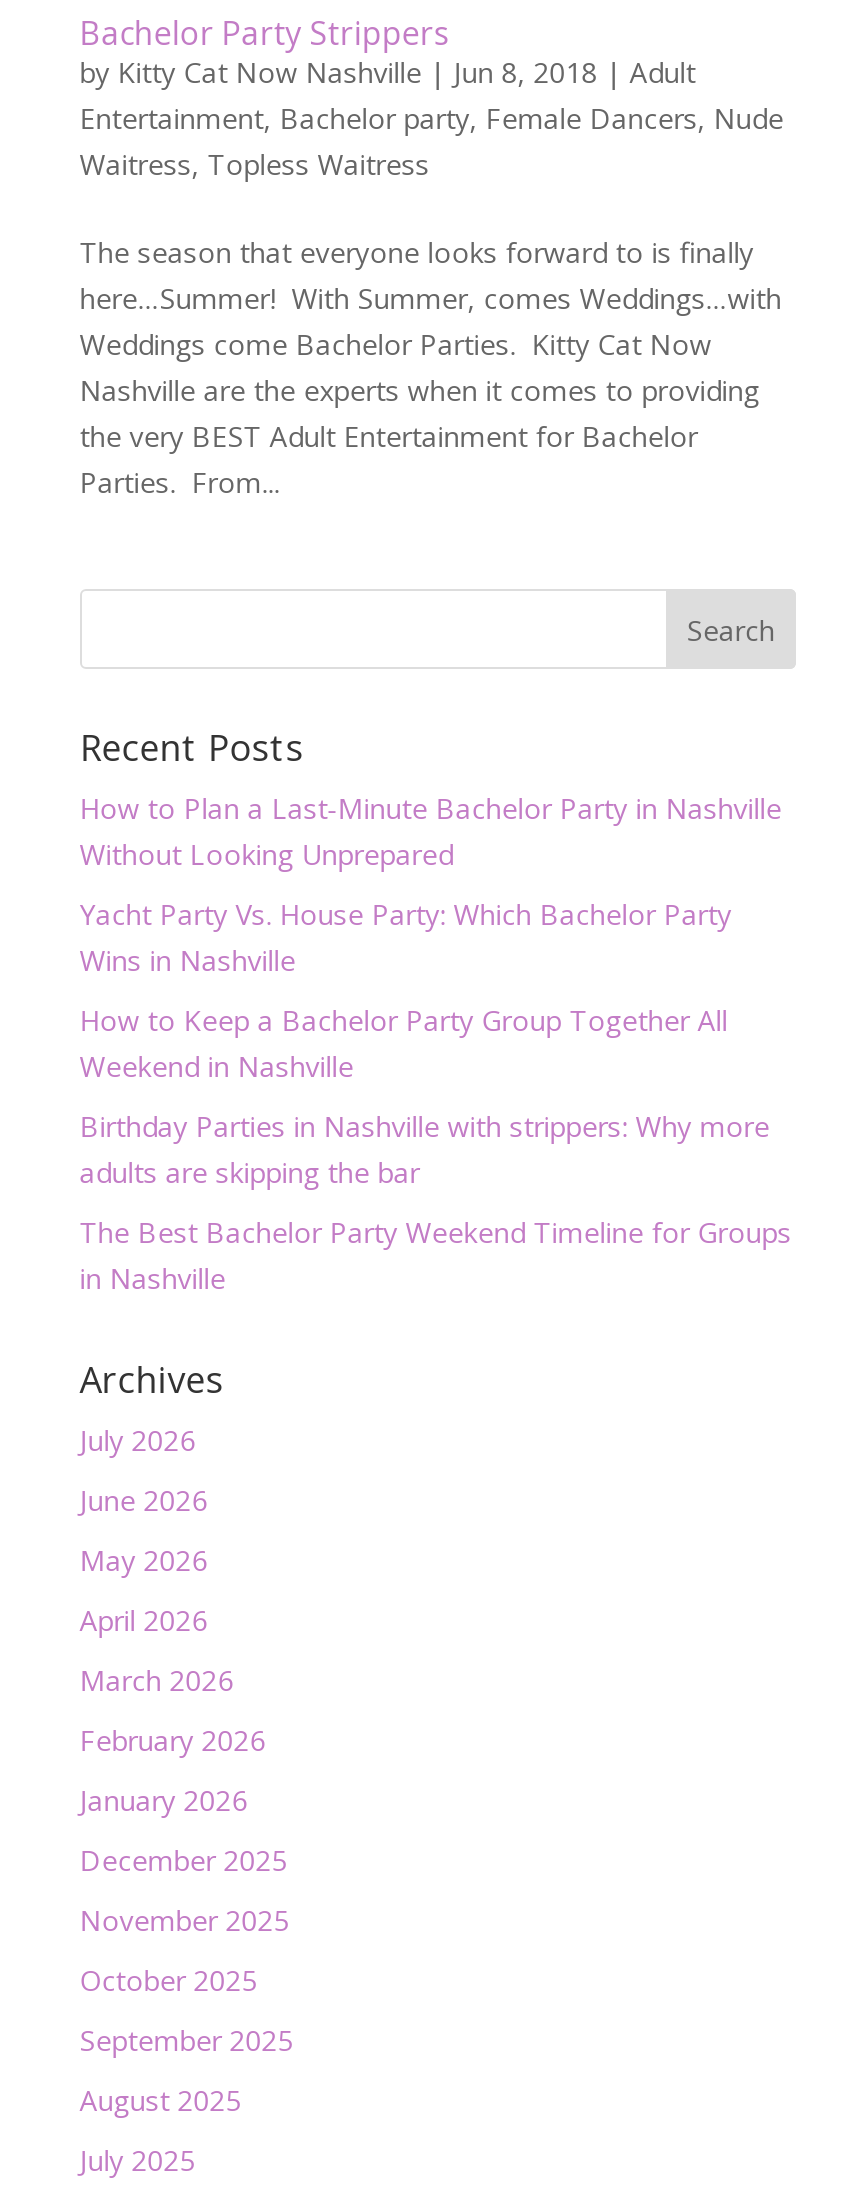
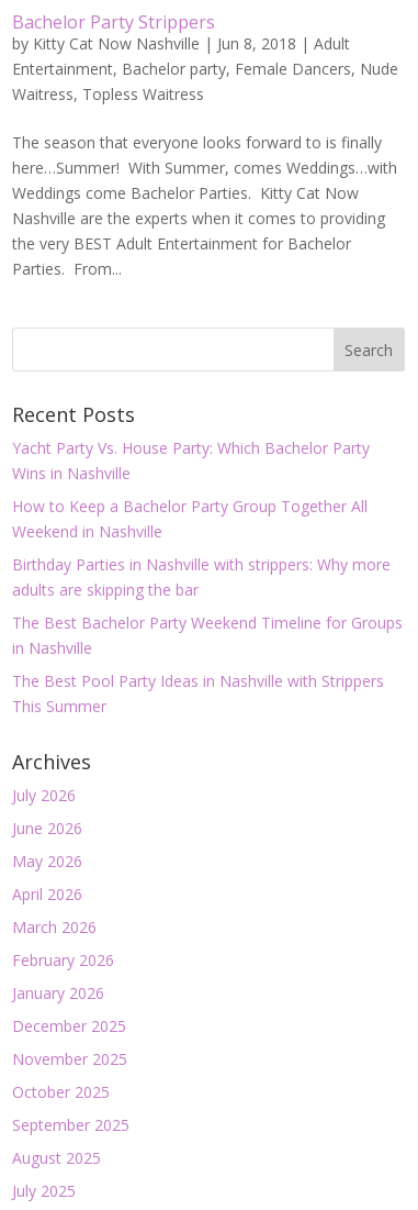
[80,789,782,873] How to Plan a Last-Minute Bachelor Party in Nashville | Without Looking Unprepared -> none
moved [80,895,792,1297] -> [12,437,402,658]: Yacht Party Vs. House Party: Which Bachelor Party | Wins in Nashville | How to Keep a Bachelor Party Group Together All | Weekend in Nashville | Birthday Parties in Nashville with strippers: Why more | adults are skipping the bar | The Best Bachelor Party Weekend Timeline for Groups | in Nashville
none -> [12,670,384,716] The Best Pool Party Ideas in Nashville with Strippers | This Summer

